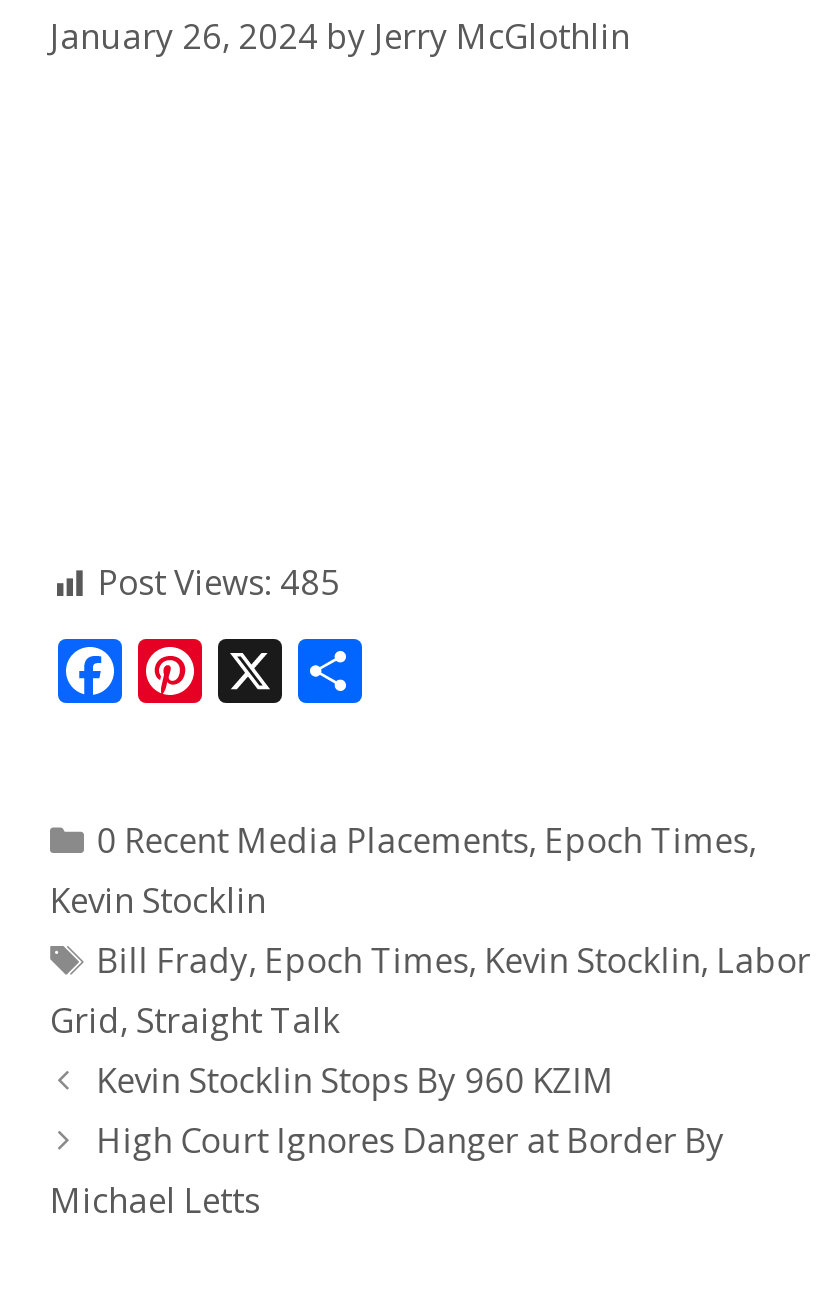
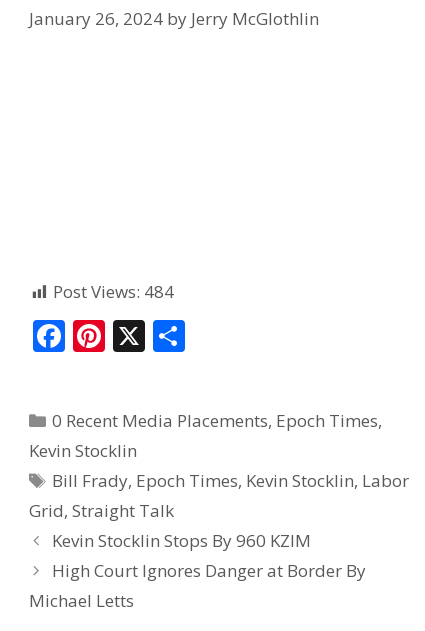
[98,559,340,605] Post Views: 485 -> [53,280,174,303] Post Views: 484

